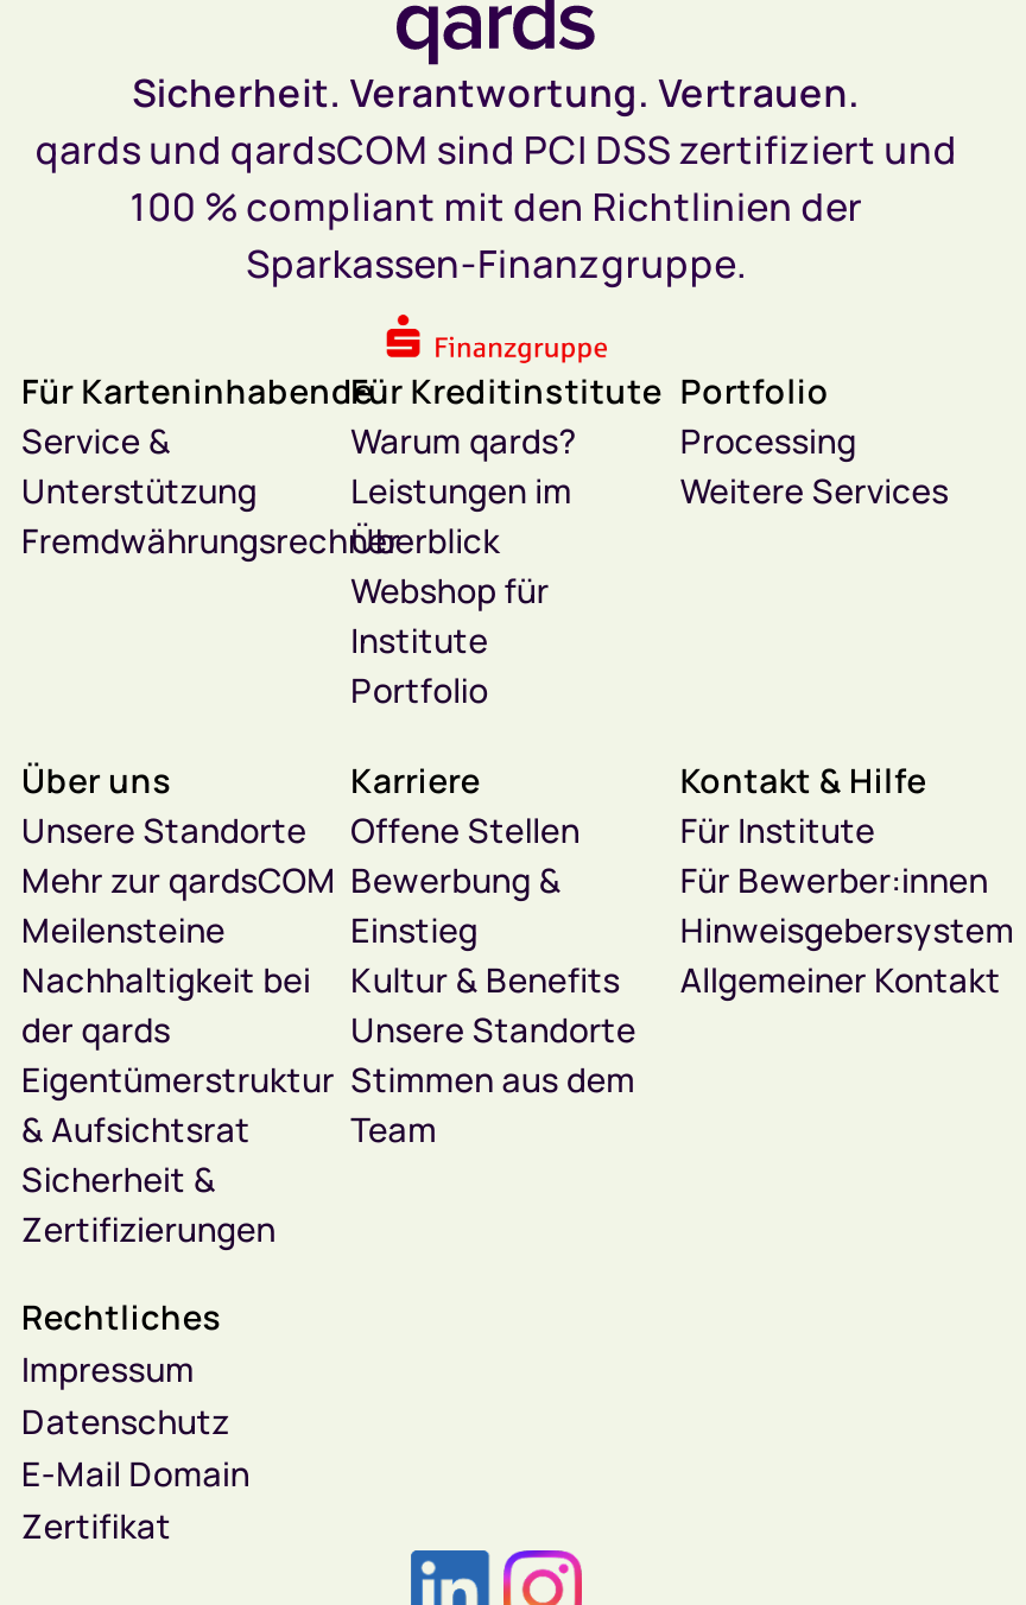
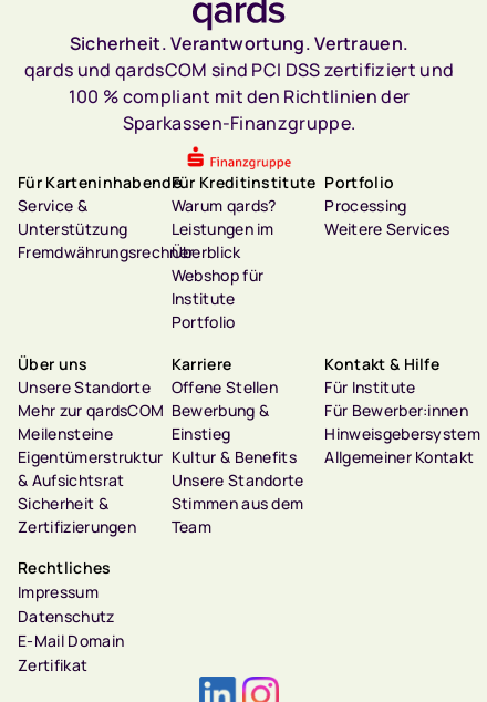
[21,956,311,1051] Nachhaltigkeit bei | der qards -> none

